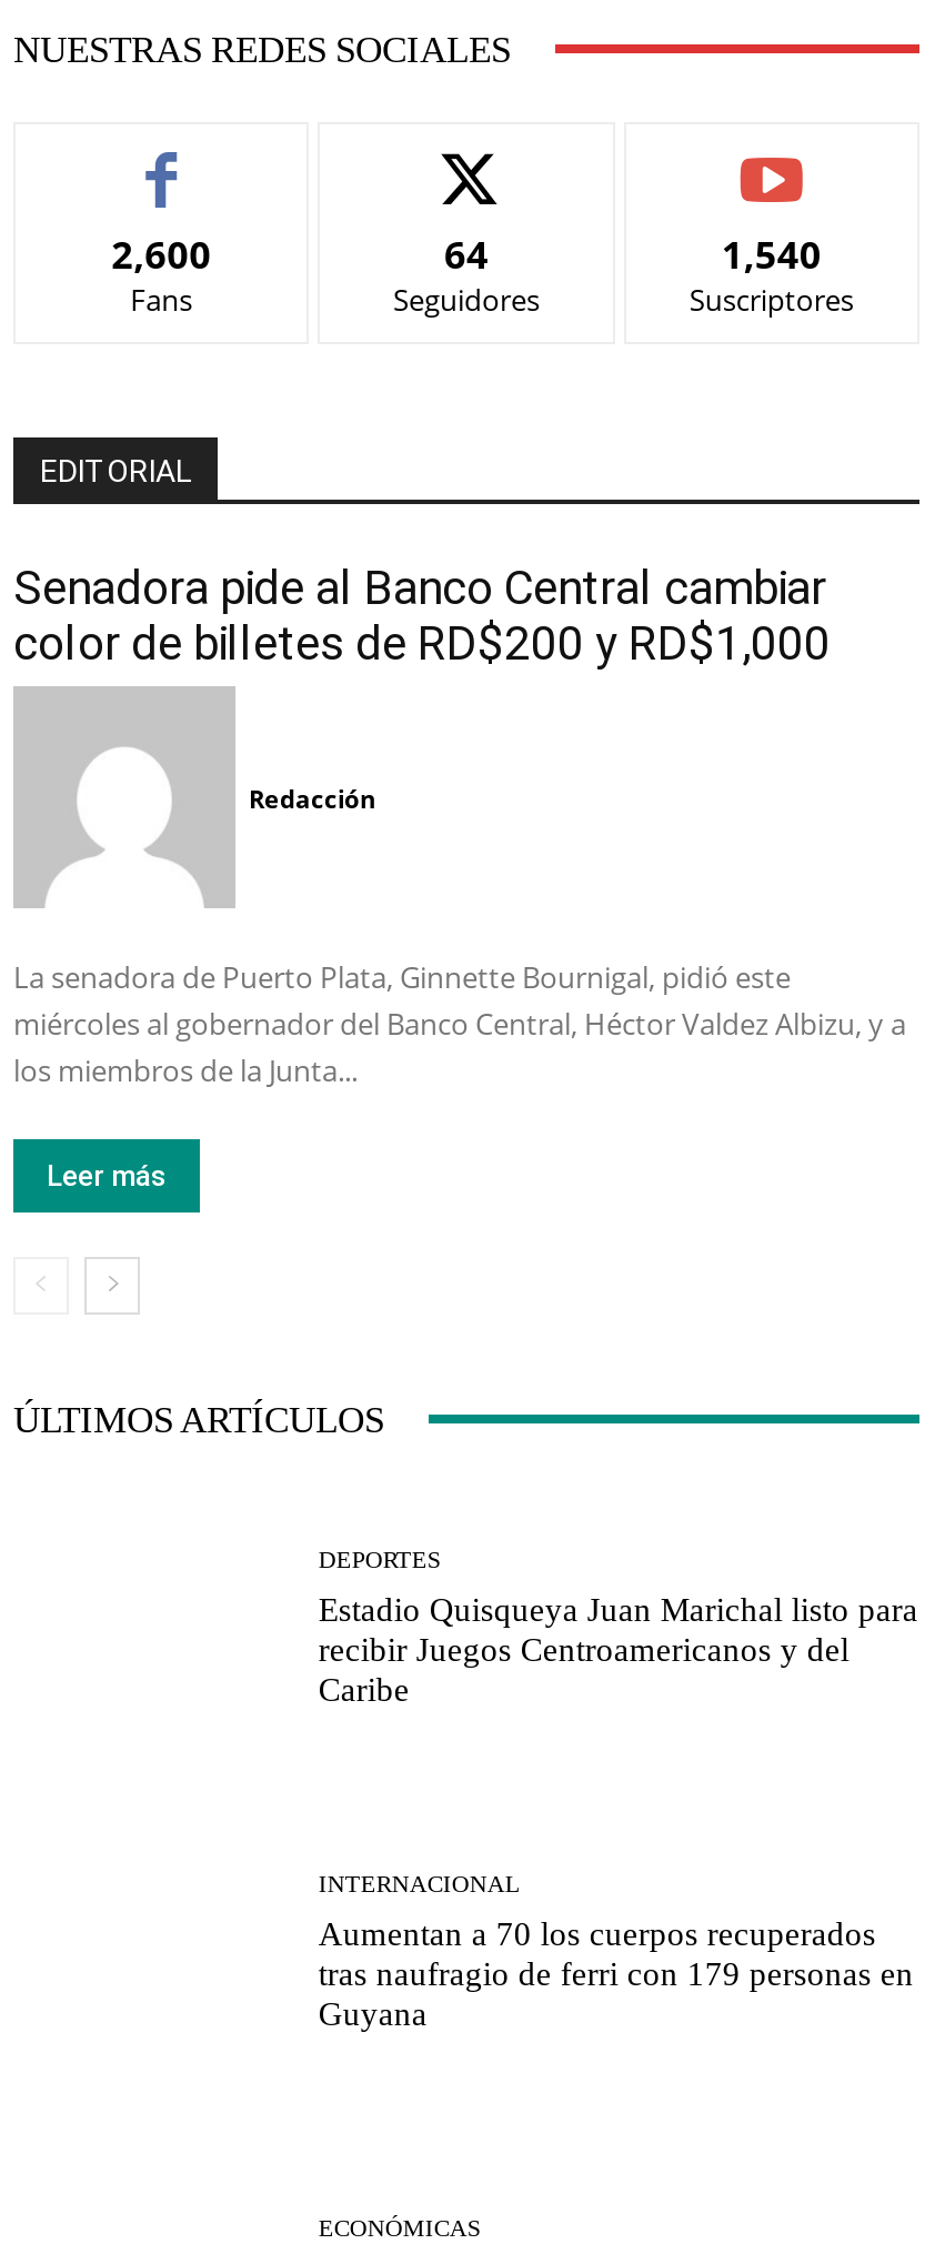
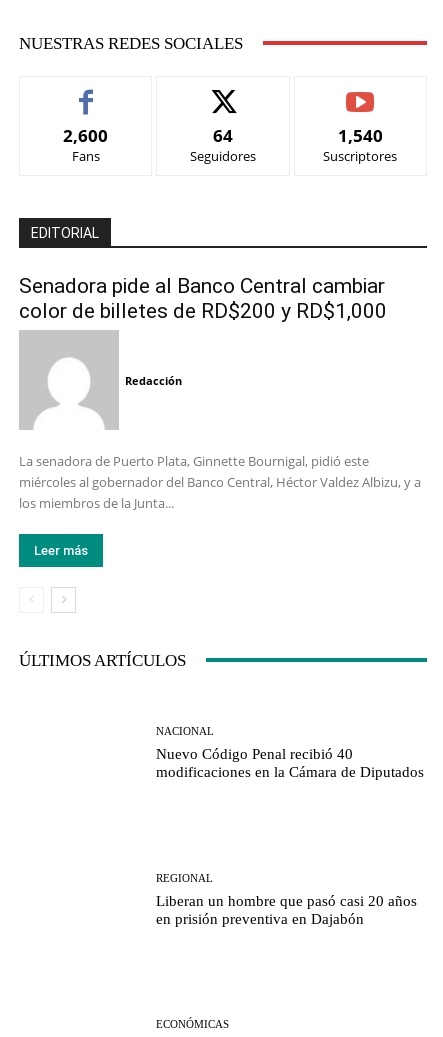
[318,1544,441,1571] DEPORTES -> [156,725,214,737] NACIONAL
[318,1591,918,1707] Estadio Quisqueya Juan Marichal listo para | recibir Juegos Centroamericanos y del | Caribe -> [156,746,424,780] Nuevo Código Penal recibió 40 | modificaciones en la Cámara de Diputados
[318,1870,521,1896] INTERNACIONAL -> [156,872,213,884] REGIONAL
[318,1916,914,2032] Aumentan a 70 los cuerpos recuperados | tras naufragio de ferri con 179 personas en | Guyana -> [156,893,417,927] Liberan un hombre que pasó casi 20 años | en prisión preventiva en Dajabón

